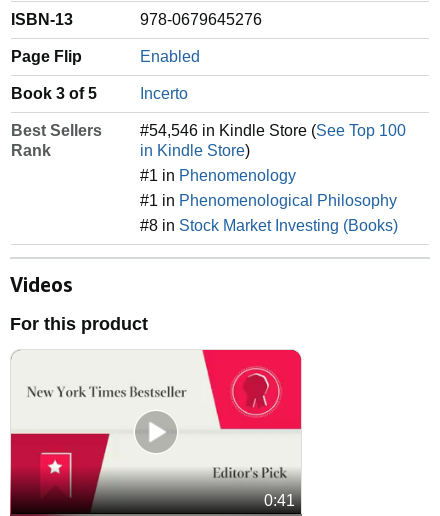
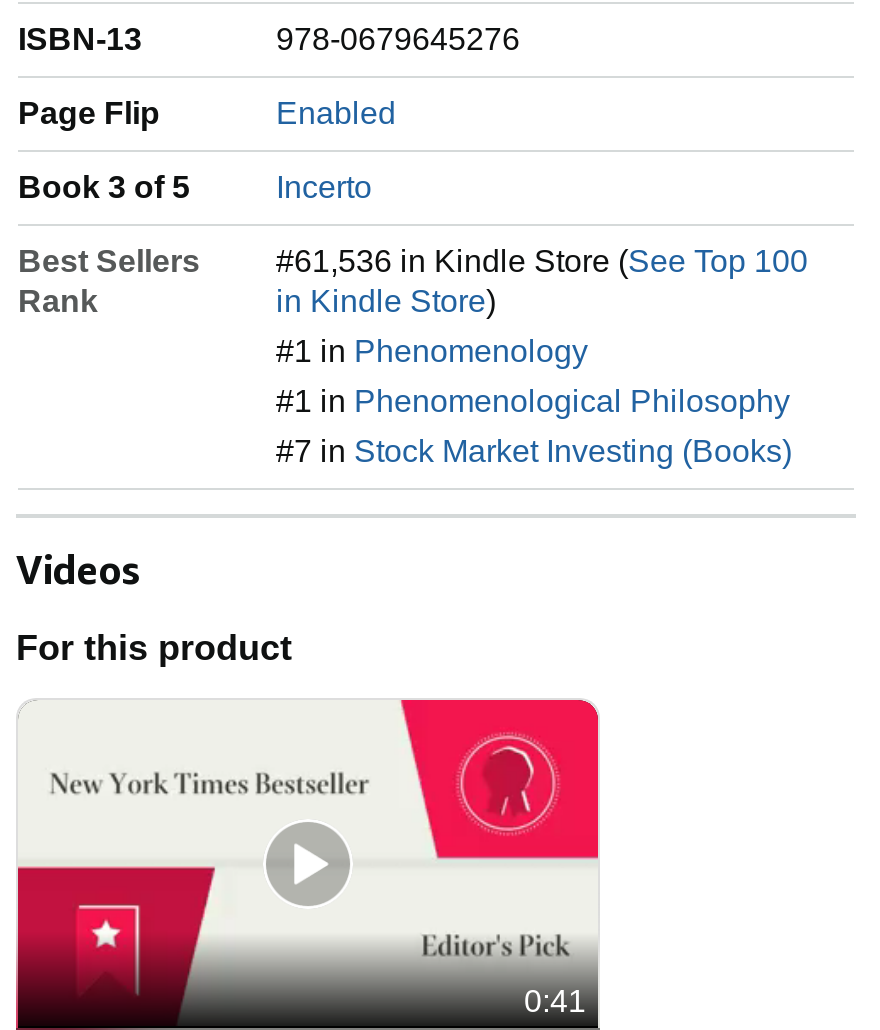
[140,121,406,138] #54,546 in Kindle Store (See Top 100 -> [276,243,808,277] #61,536 in Kindle Store (See Top 100
[140,216,398,233] #8 in Stock Market Investing (Books) -> [276,433,792,467] #7 in Stock Market Investing (Books)

